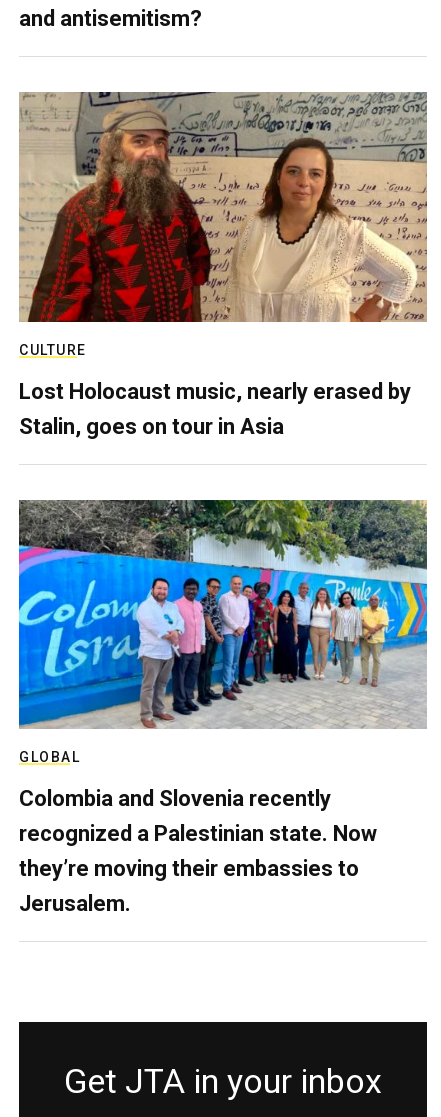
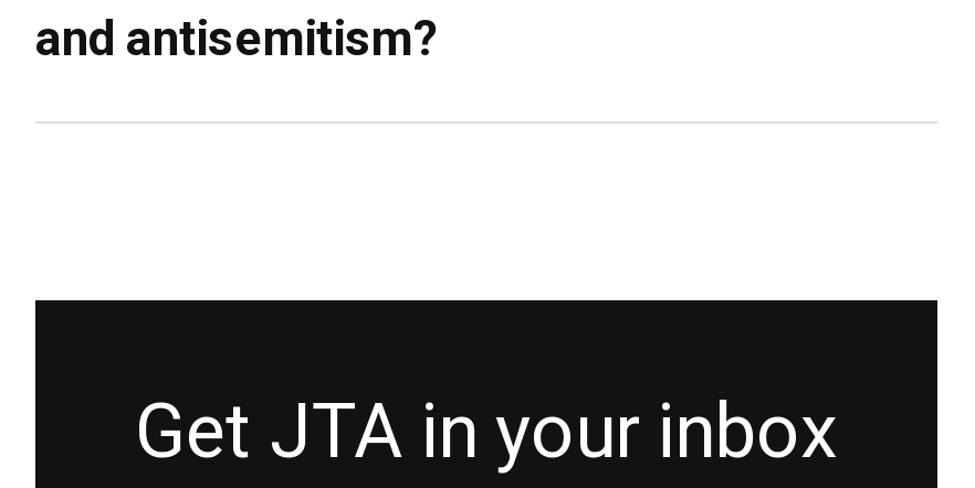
[18,91,428,438] [image] | CULTURE | Lost Holocaust music, nearly erased by | Stalin, goes on tour in Asia -> none
[18,499,428,916] [image] | GLOBAL | Colombia and Slovenia recently | recognized a Palestinian state. Now | they’re moving their embassies to | Jerusalem. -> none

